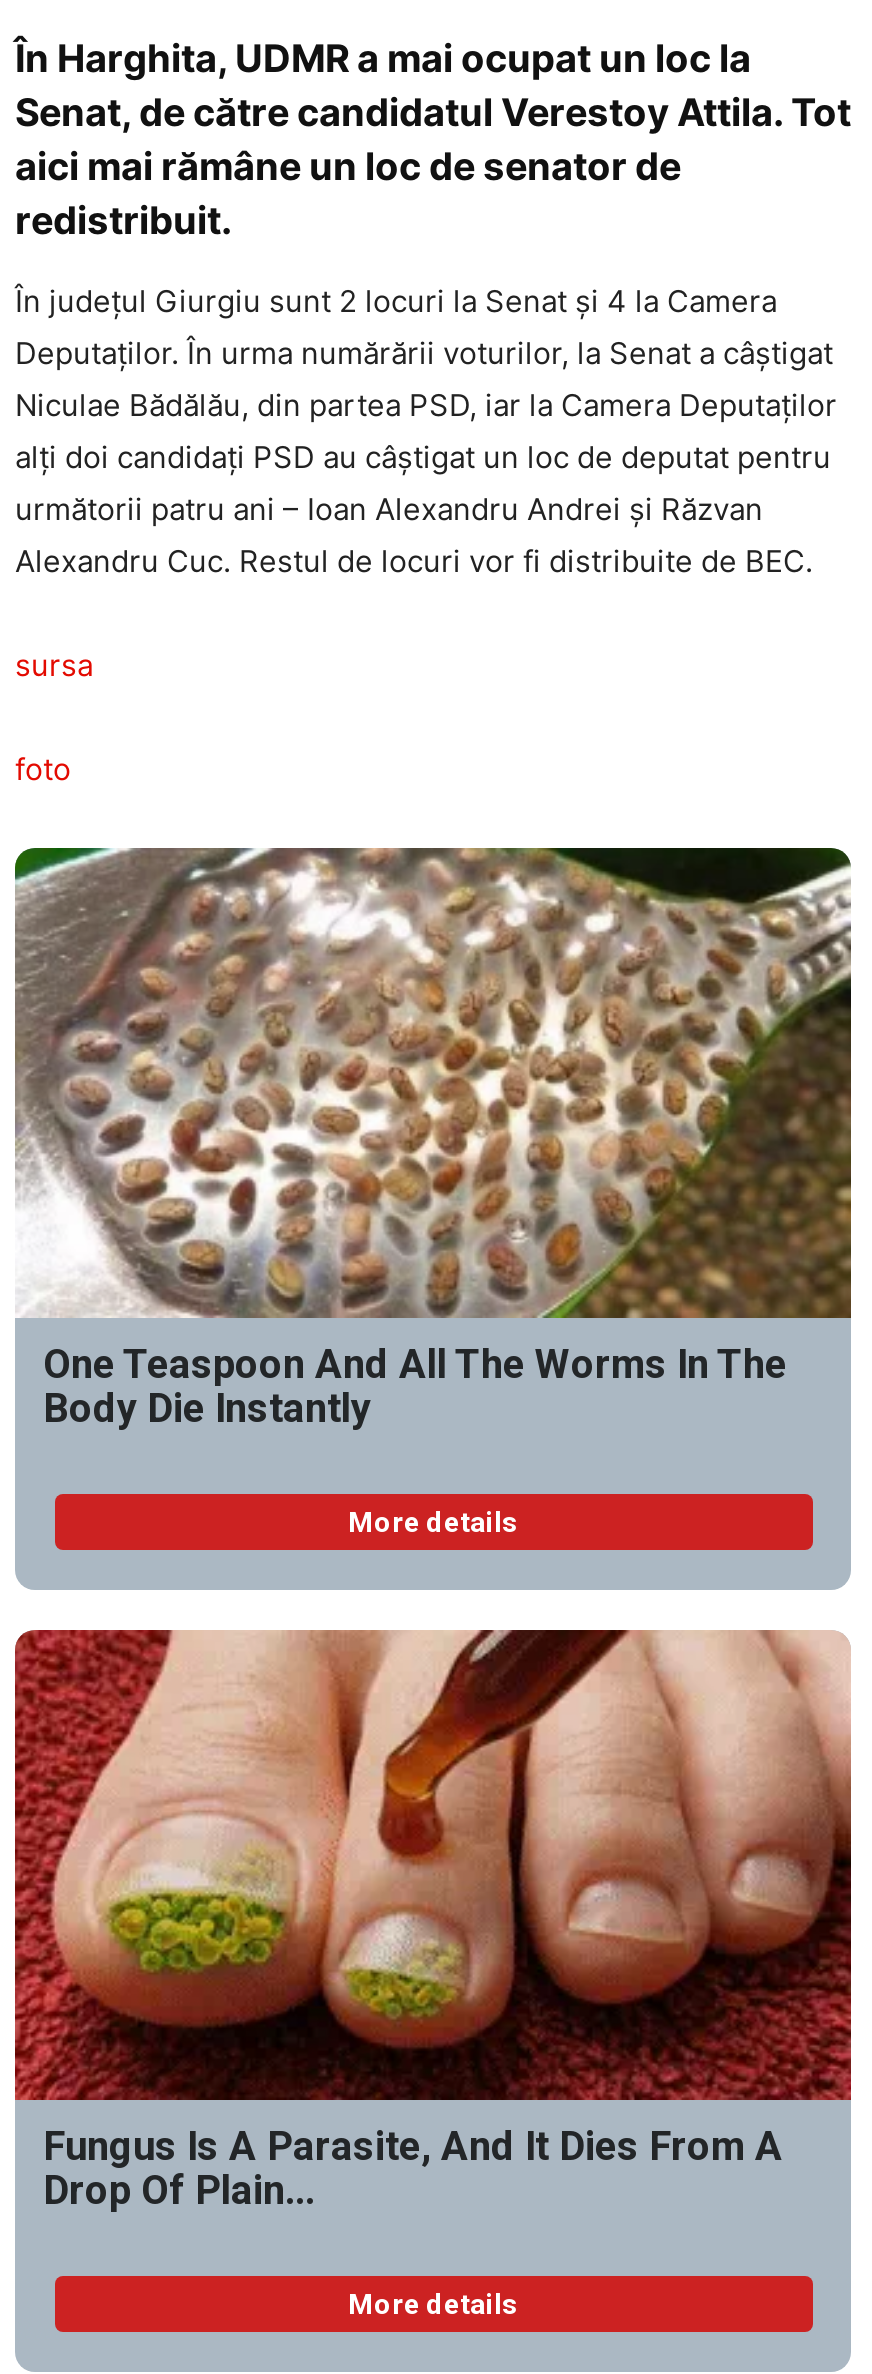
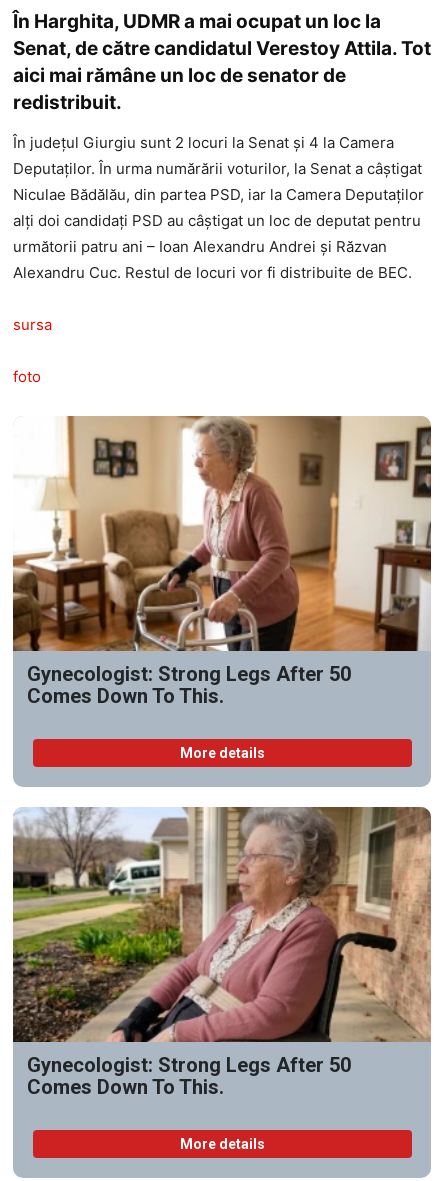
[13,846,853,1432] [image] | One Teaspoon And All The Worms In The | Body Die Instantly -> [12,415,432,708] [image] | Gynecologist: Strong Legs After 50 | Comes Down To This.
[13,1628,853,2214] [image] | Fungus Is A Parasite, And It Dies From A | Drop Of Plain... -> [12,806,432,1099] [image] | Gynecologist: Strong Legs After 50 | Comes Down To This.

